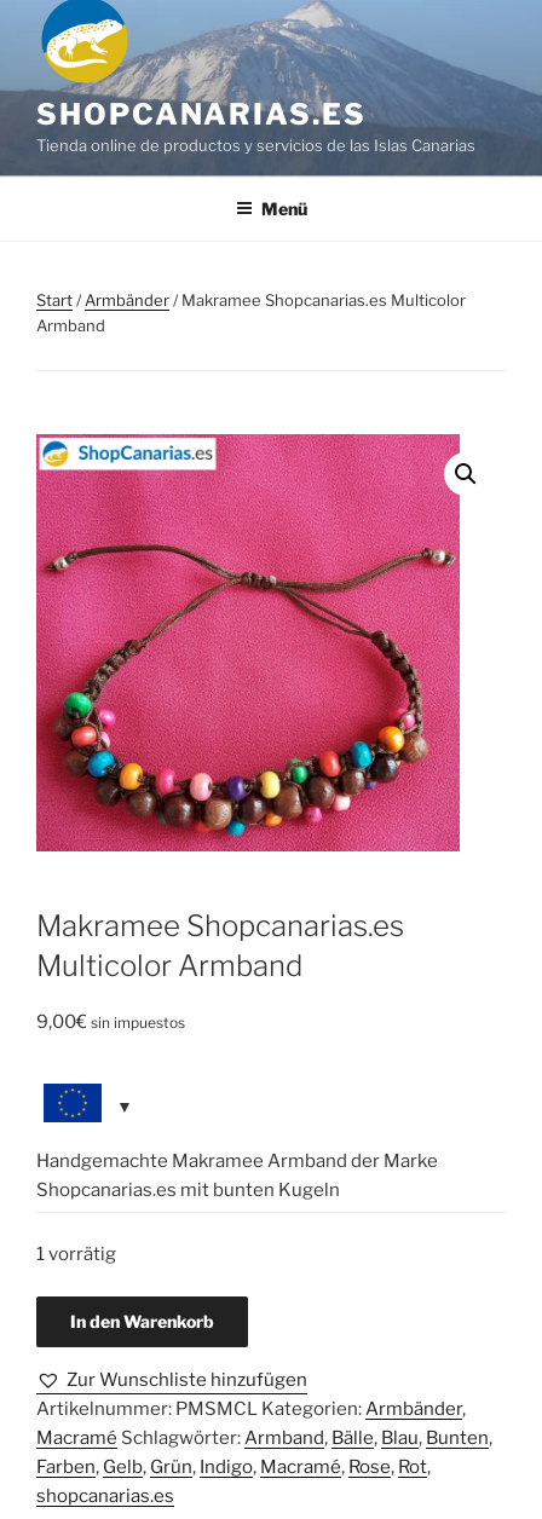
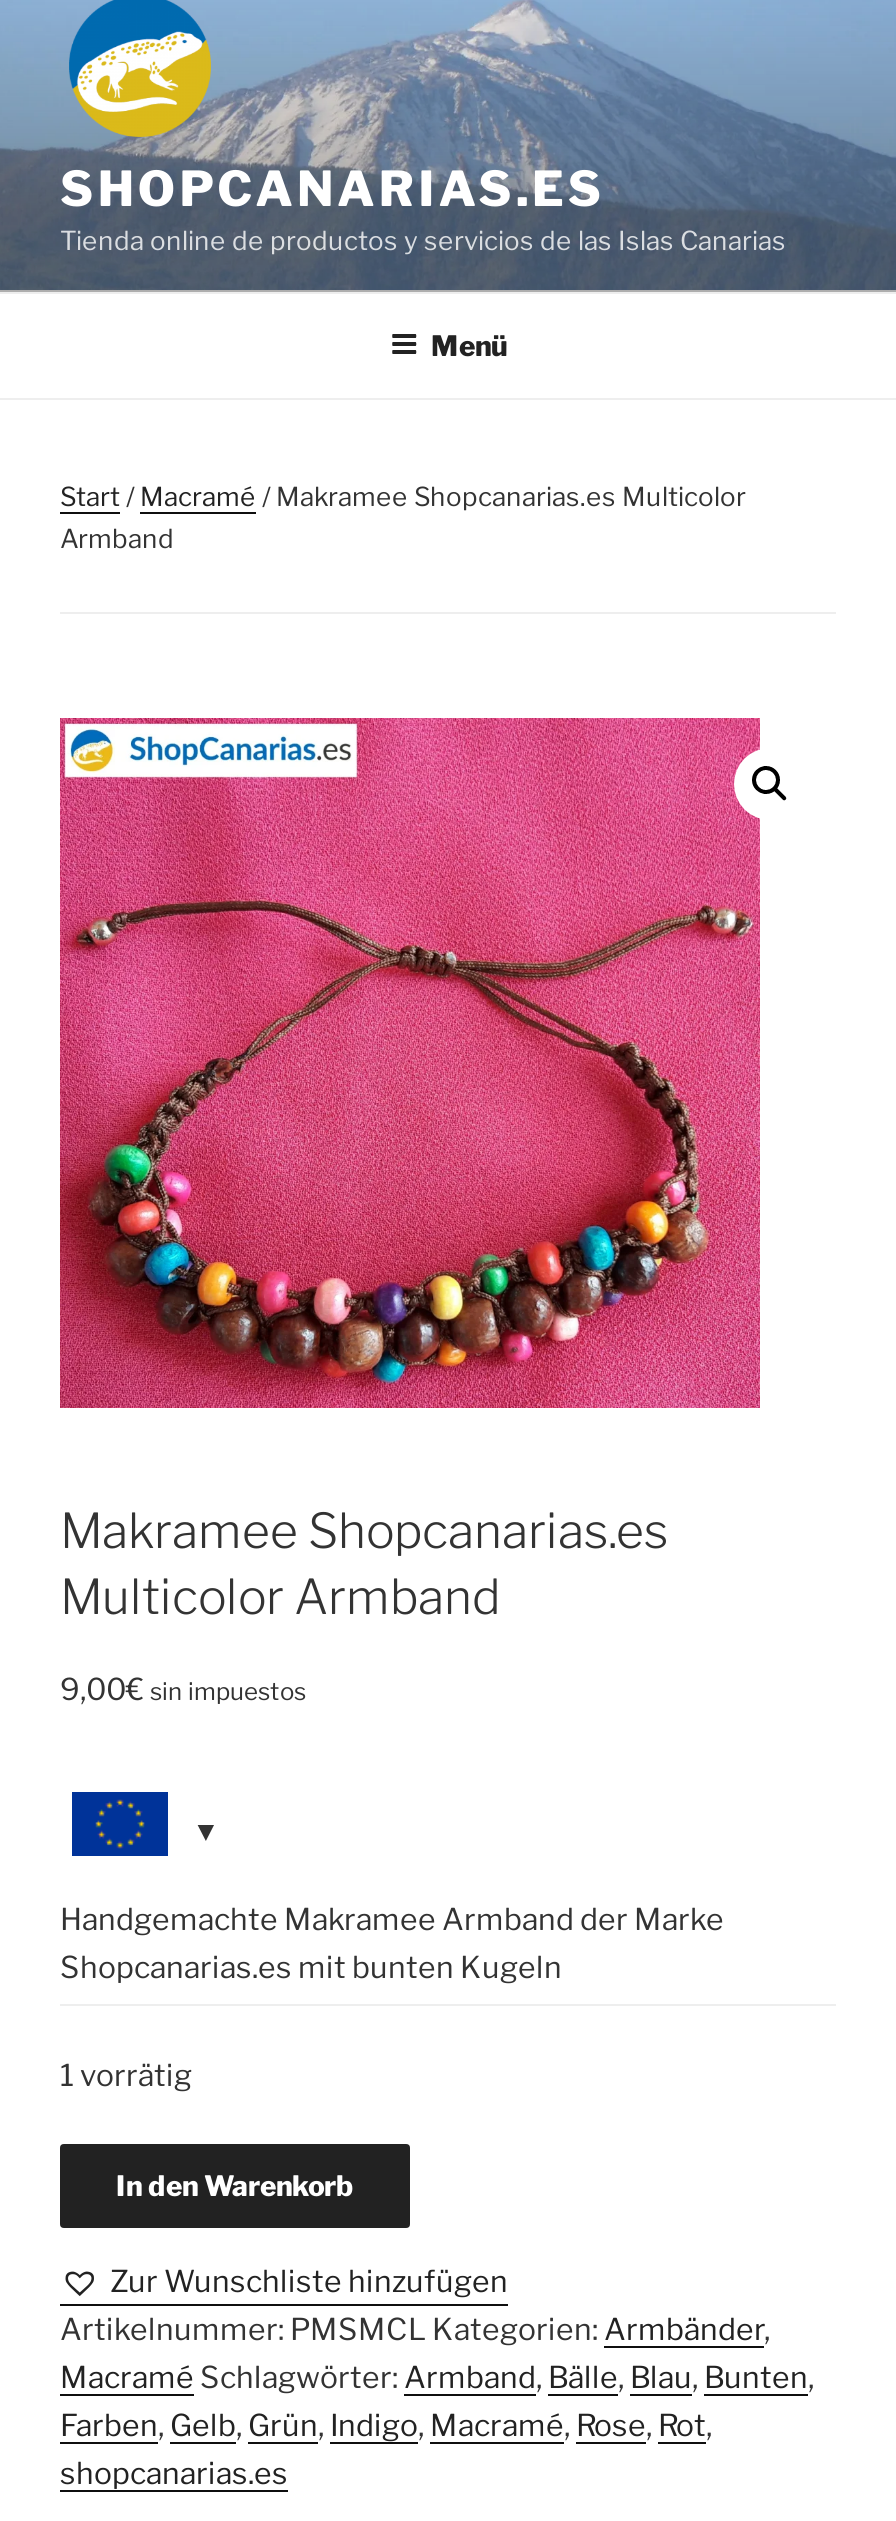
[36,290,466,309] Start / Armbänder / Makramee Shopcanarias.es Multicolor -> [60,479,746,511] Start / Macramé / Makramee Shopcanarias.es Multicolor

